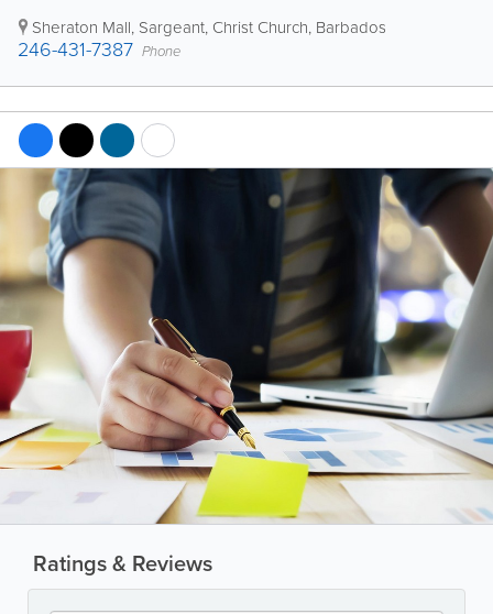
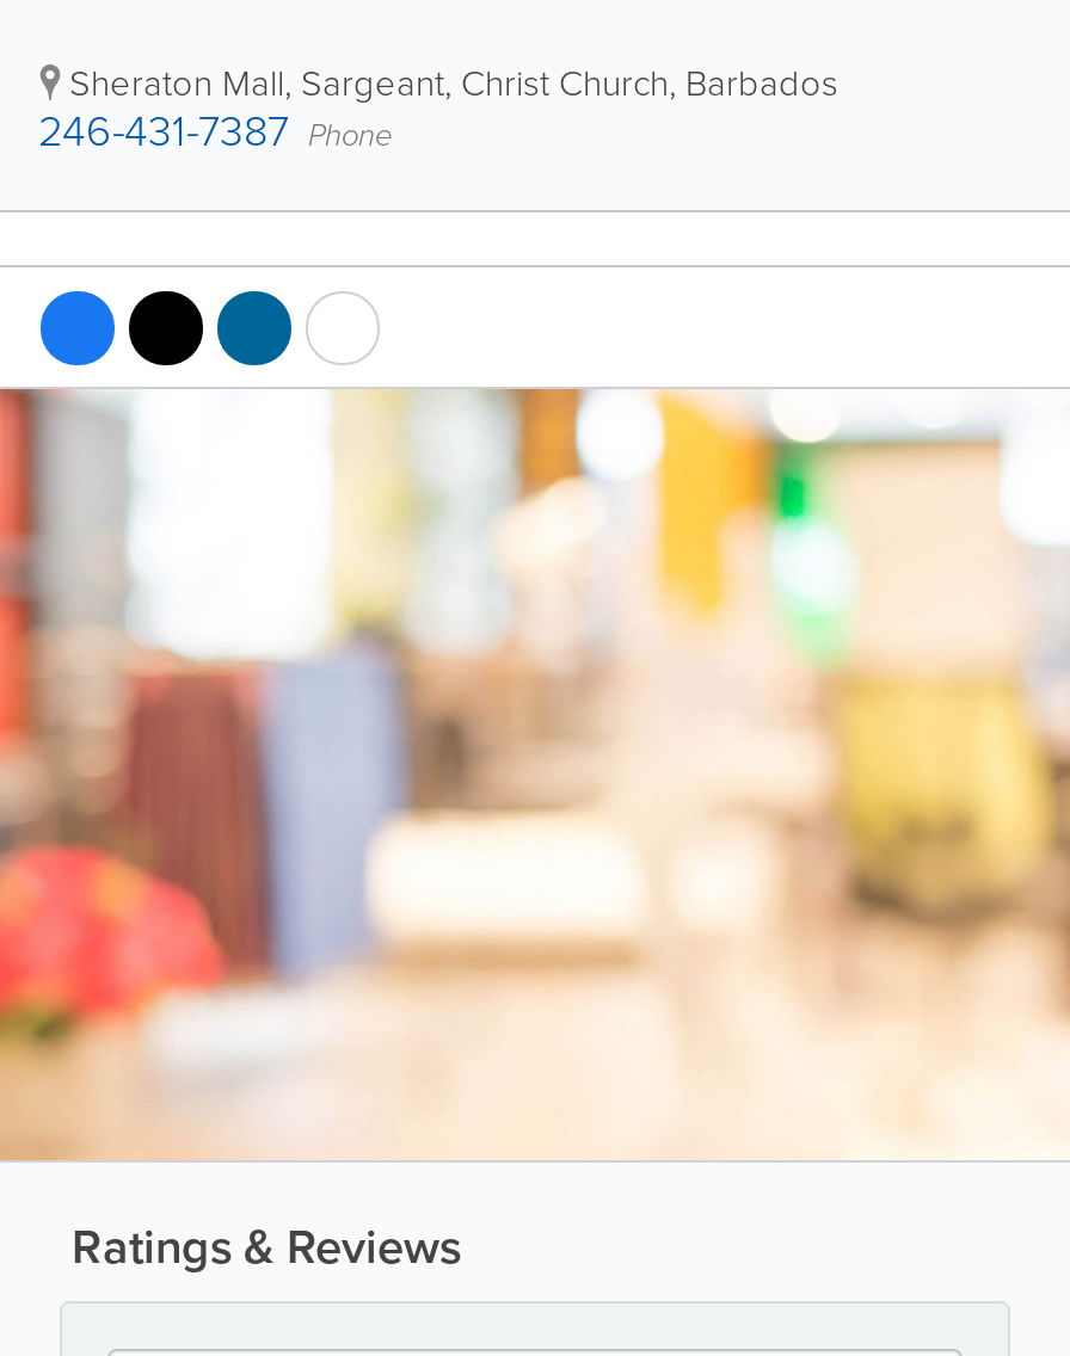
[3,167,490,525] [image] -> [7,387,1063,1163] [image]

